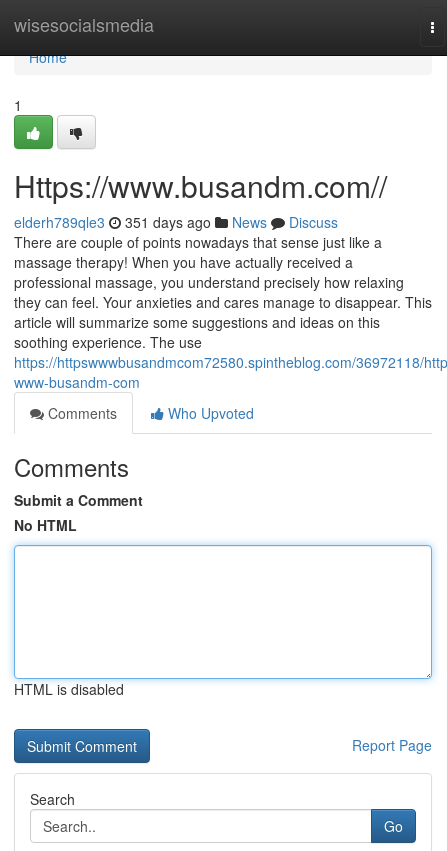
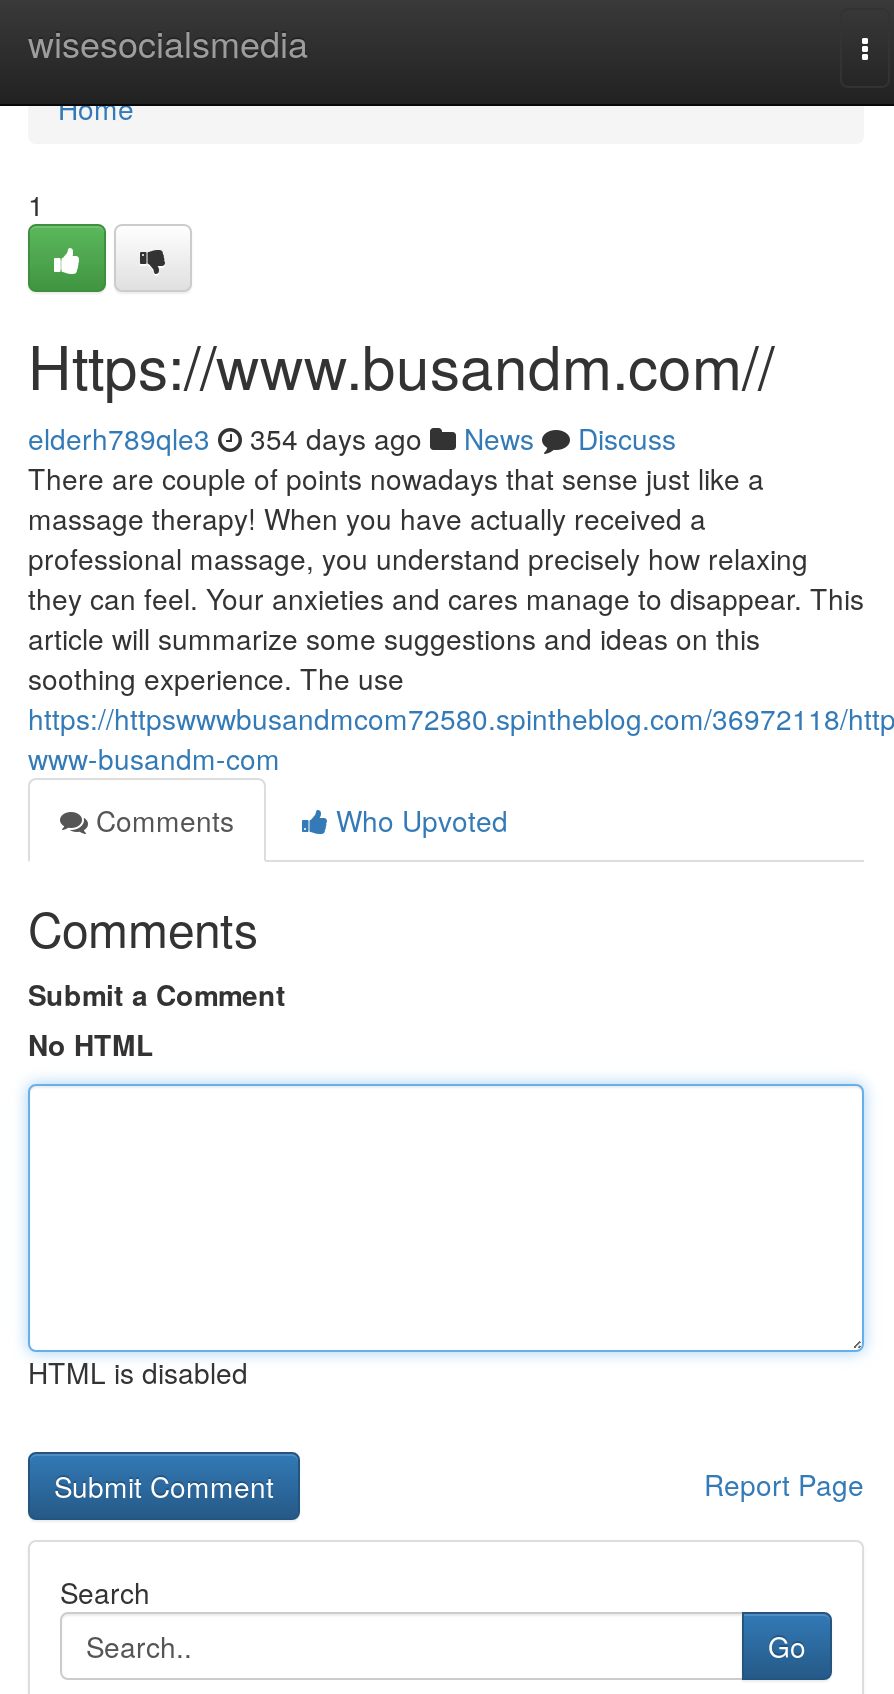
[14,212,338,232] elderh789qle3 351 days ago News Discuss -> [28,418,676,458] elderh789qle3 354 days ago News Discuss

